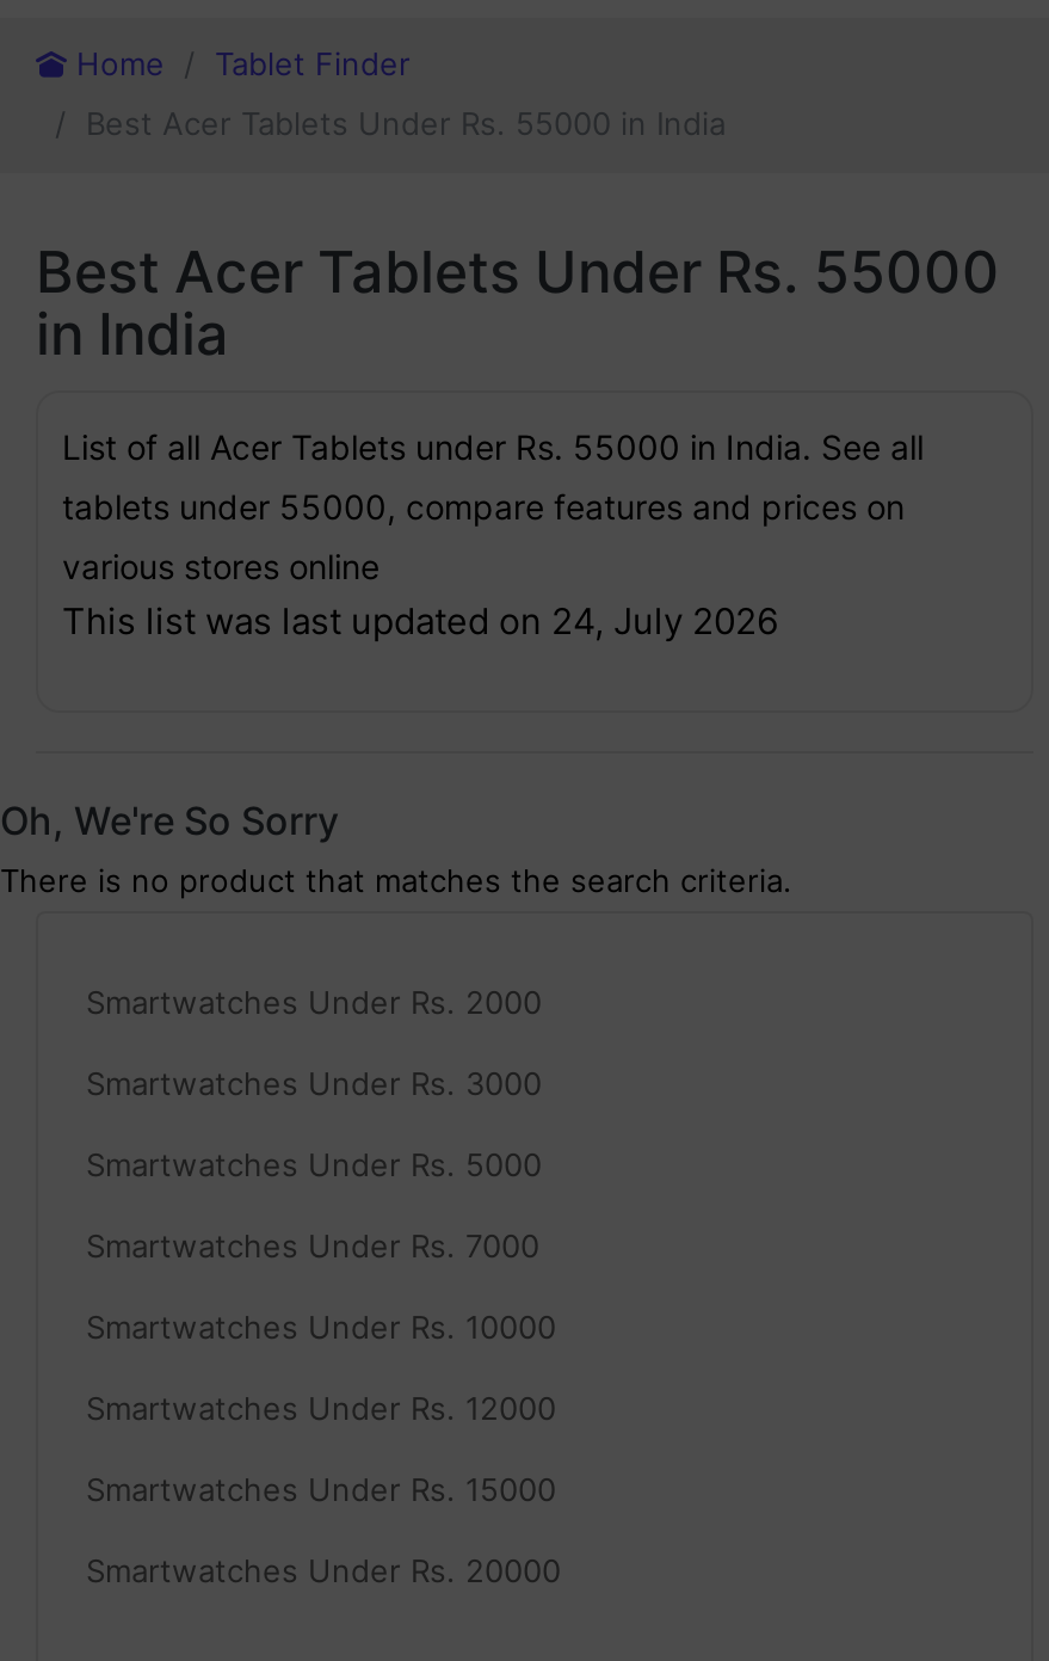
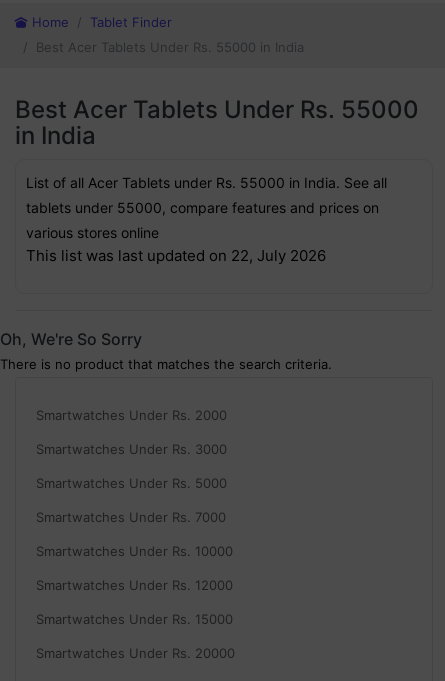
[62,598,778,644] This list was last updated on 24, July 2026 -> [26,246,326,265] This list was last updated on 22, July 2026

